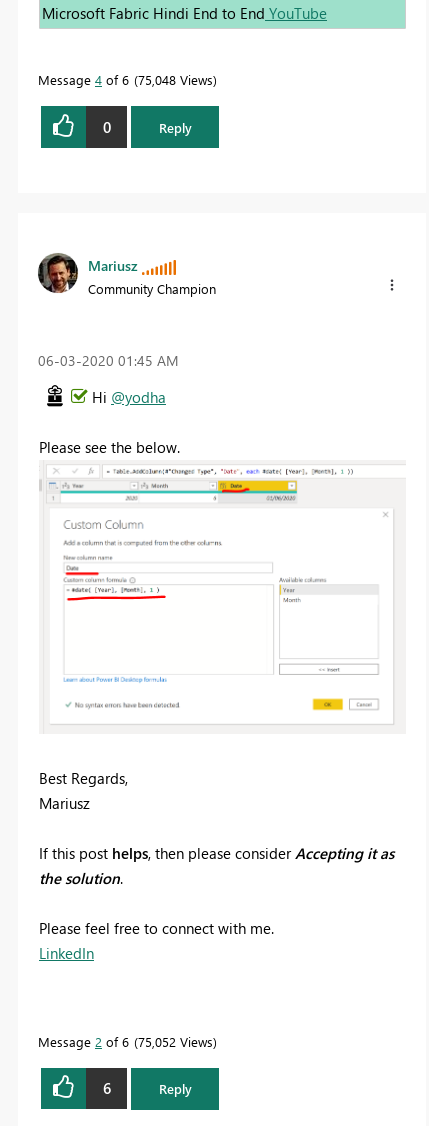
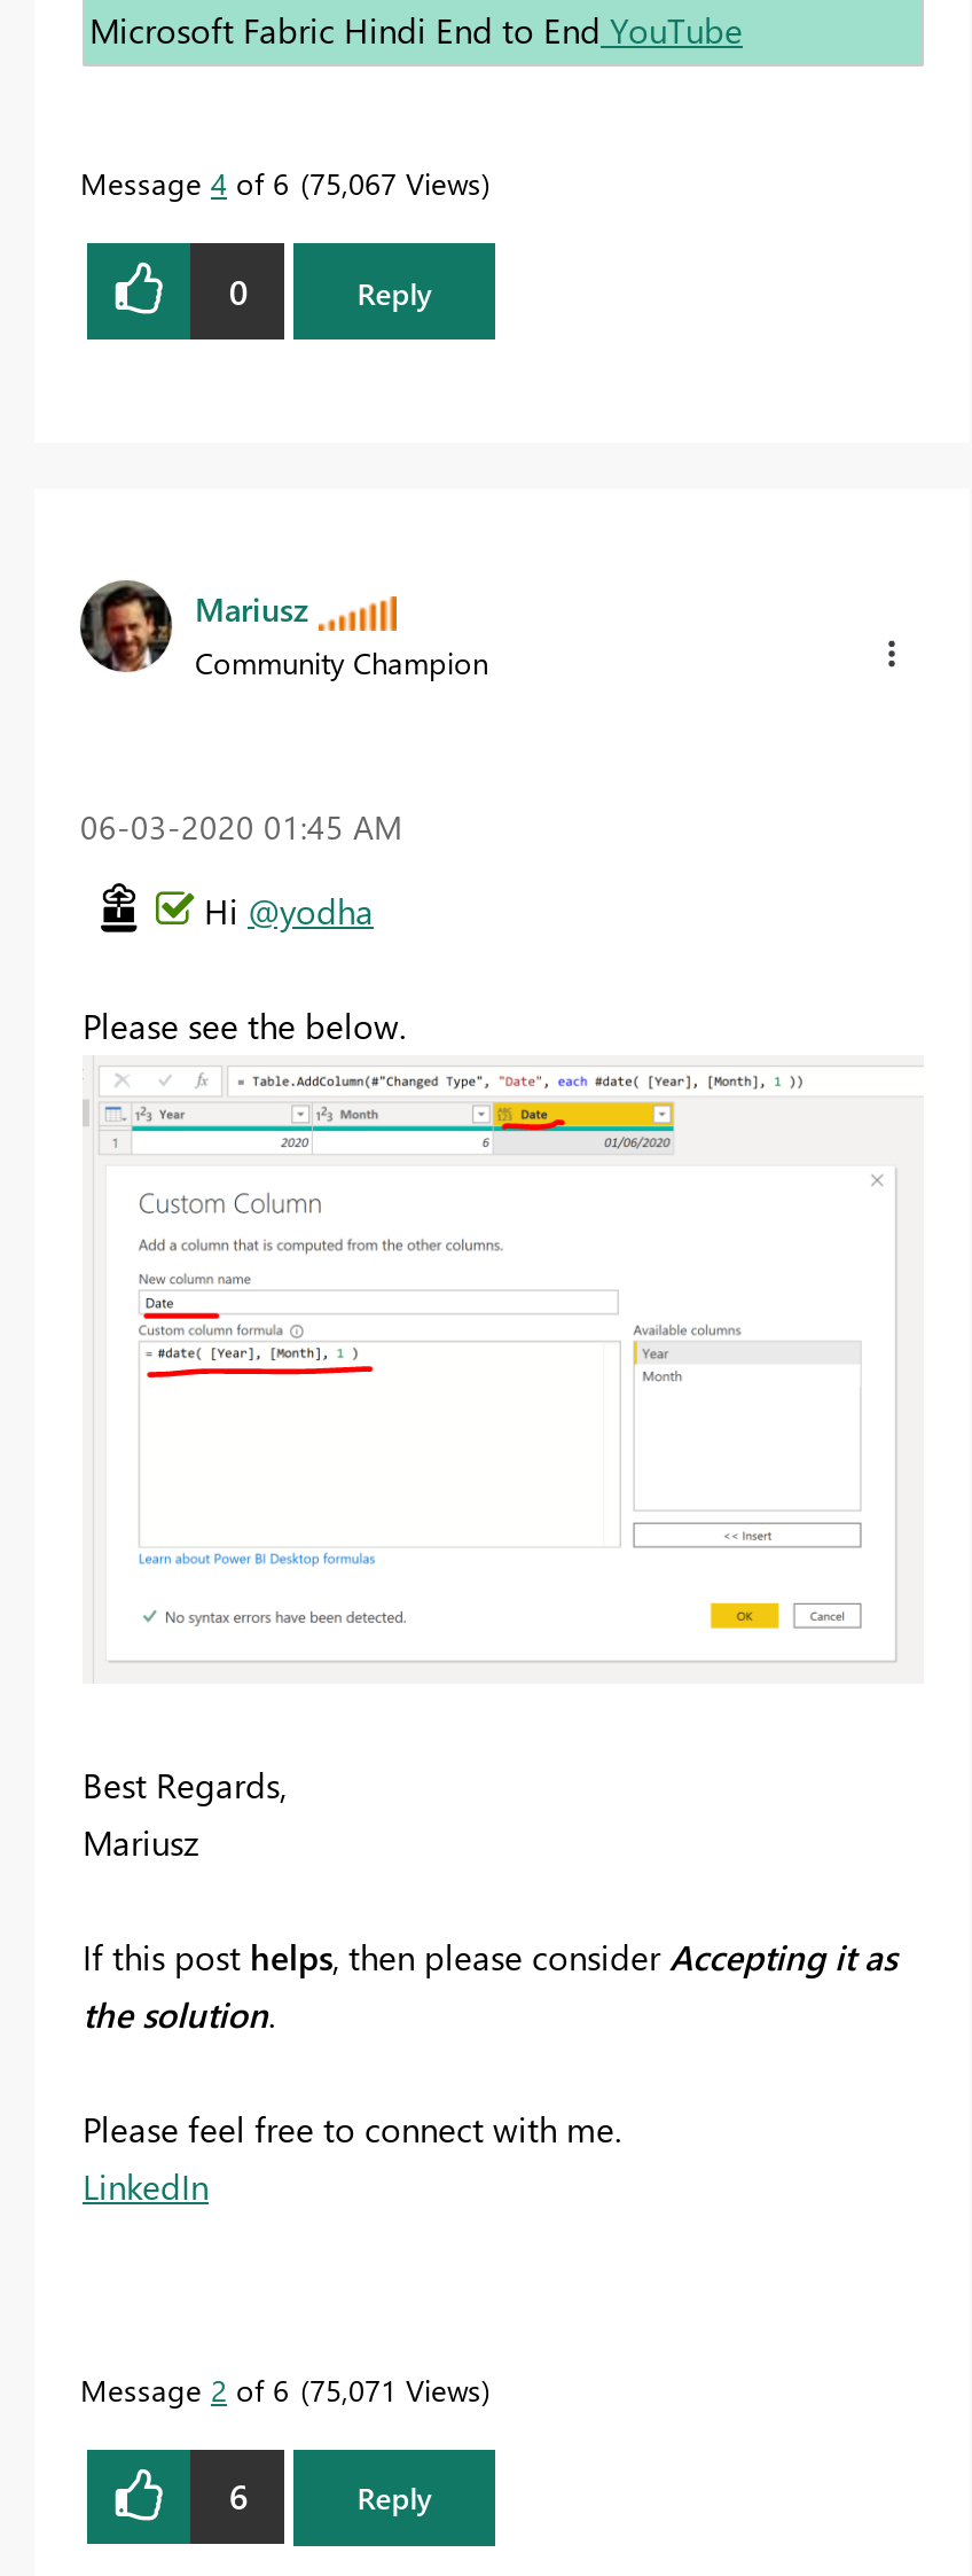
[38,71,213,88] Message 4 of 6 75,048 Views -> [80,164,481,203] Message 4 of 6 75,067 Views
[38,1033,213,1050] Message 2 of 6 75,052 Views -> [80,2369,481,2408] Message 2 of 6 75,071 Views

